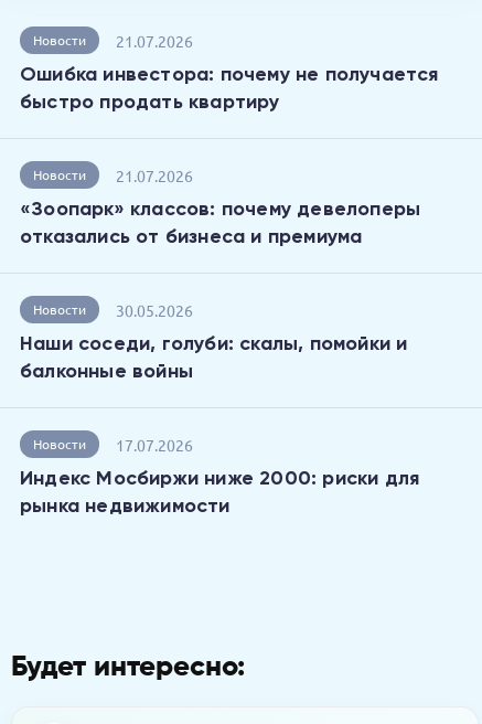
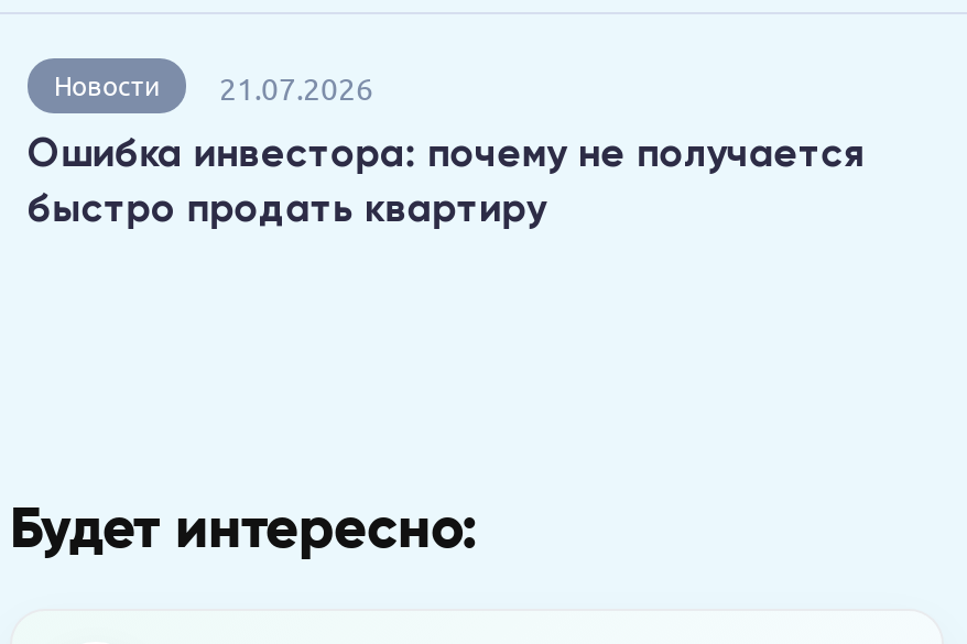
[20,165,420,518] Новости | 21.07.2026 | «Зоопарк» классов: почему девелоперы | отказались от бизнеса и премиума | Новости | 30.05.2026 | Наши соседи, голуби: скалы, помойки и | балконные войны | Новости | 17.07.2026 | Индекс Мосбиржи ниже 2000: риски для | рынка недвижимости -> none

